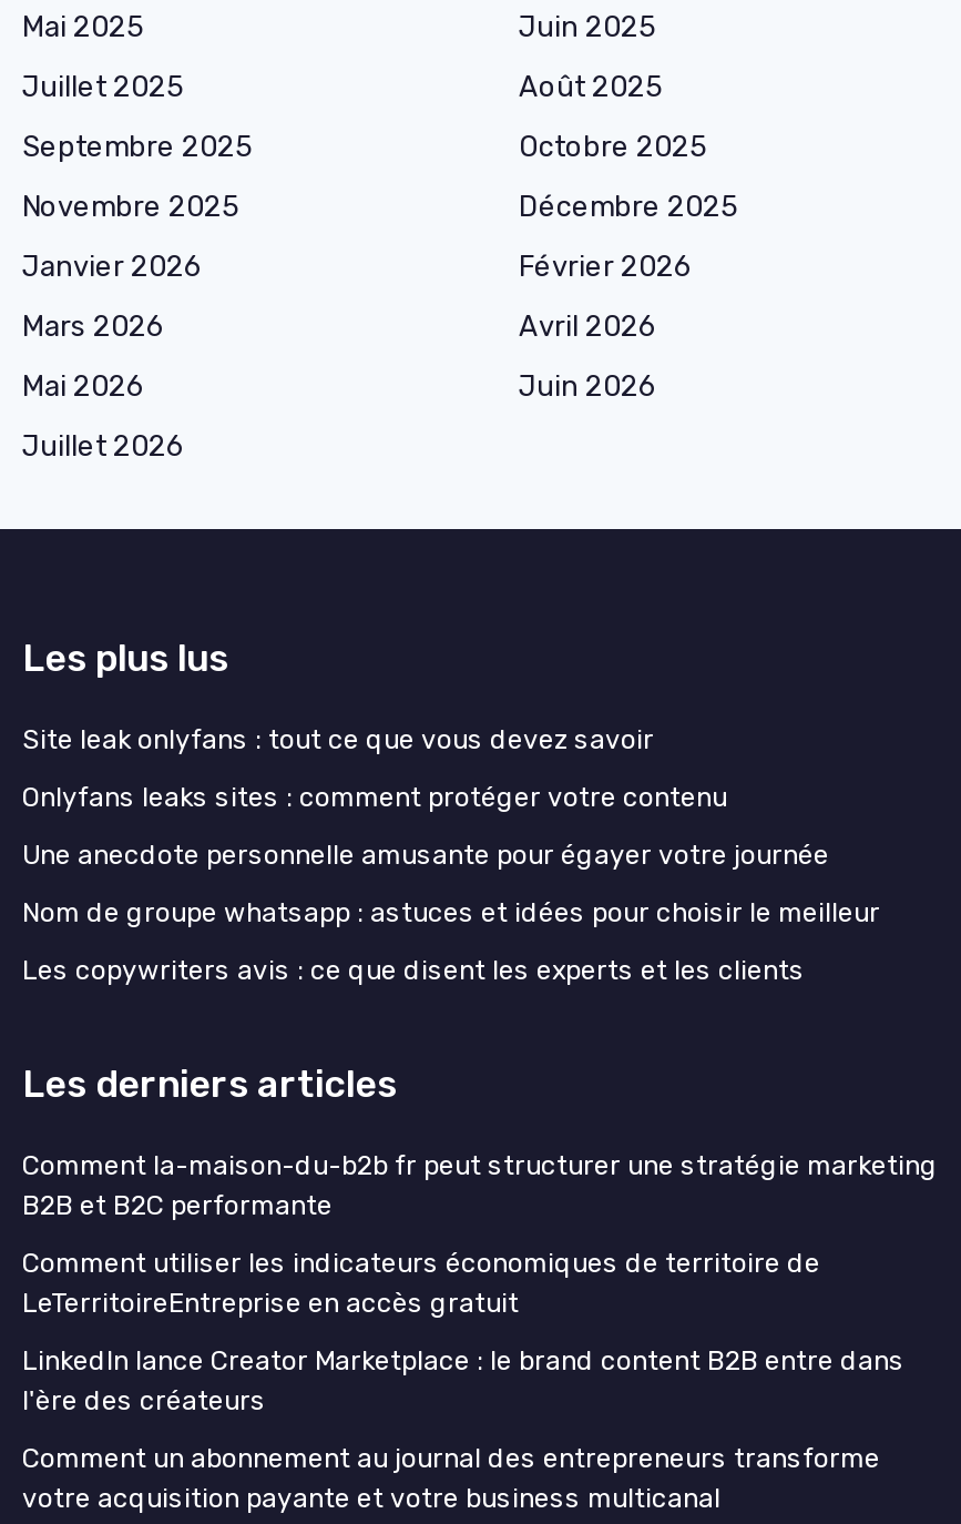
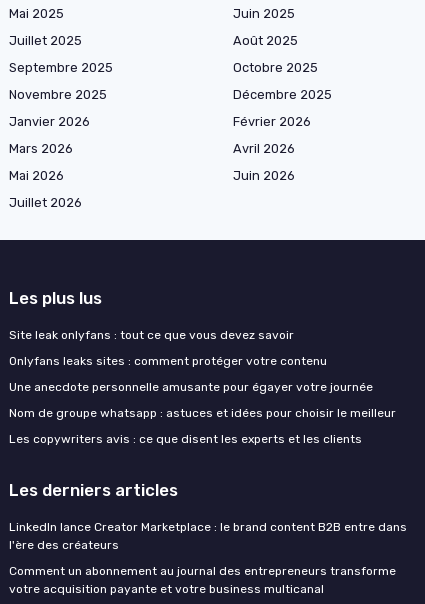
[22,1150,938,1319] Comment la-maison-du-b2b fr peut structurer une stratégie marketing | B2B et B2C performante | Comment utiliser les indicateurs économiques de territoire de | LeTerritoireEntreprise en accès gratuit -> none

